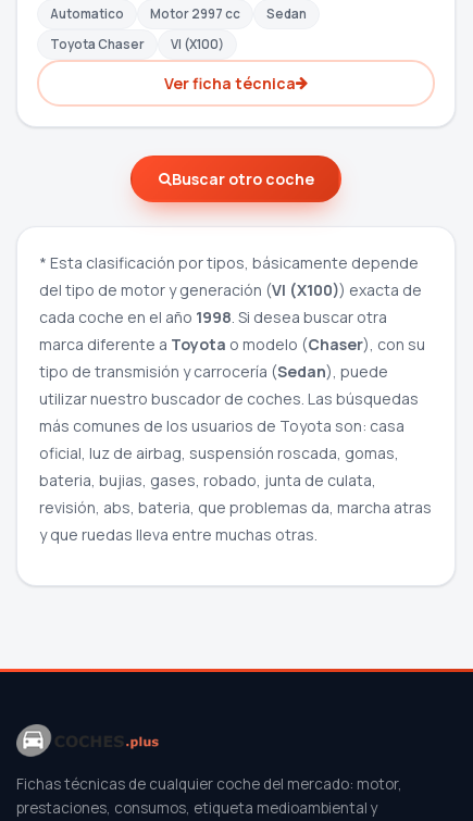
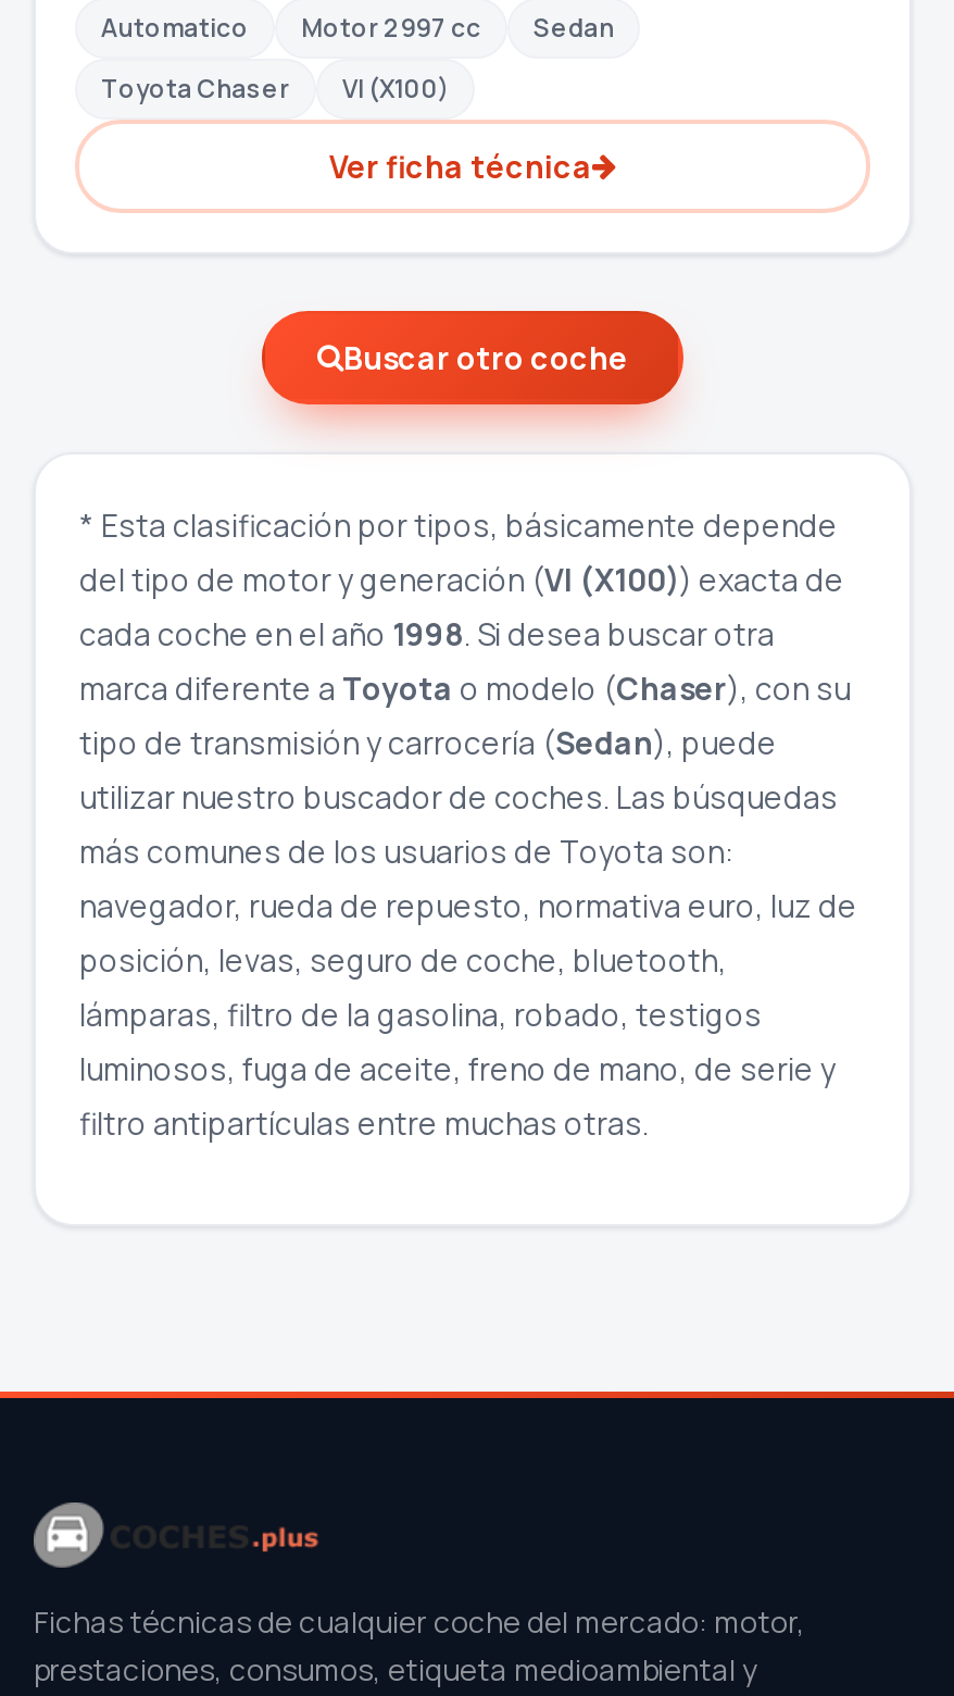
[39,416,432,545] más comunes de los usuarios de Toyota son: casa | oficial, luz de airbag, suspensión roscada, gomas, | bateria, bujias, gases, robado, junta de culata, | revisión, abs, bateria, que problemas da, marcha atras | y que ruedas lleva entre muchas otras. -> [79,831,857,1144] más comunes de los usuarios de Toyota son: | navegador, rueda de repuesto, normativa euro, luz de | posición, levas, seguro de coche, bluetooth, | lámparas, filtro de la gasolina, robado, testigos | luminosos, fuga de aceite, freno de mano, de serie y | filtro antipartículas entre muchas otras.

